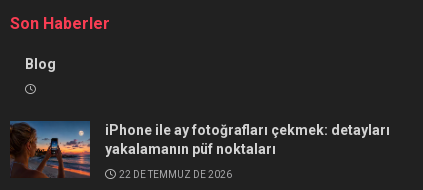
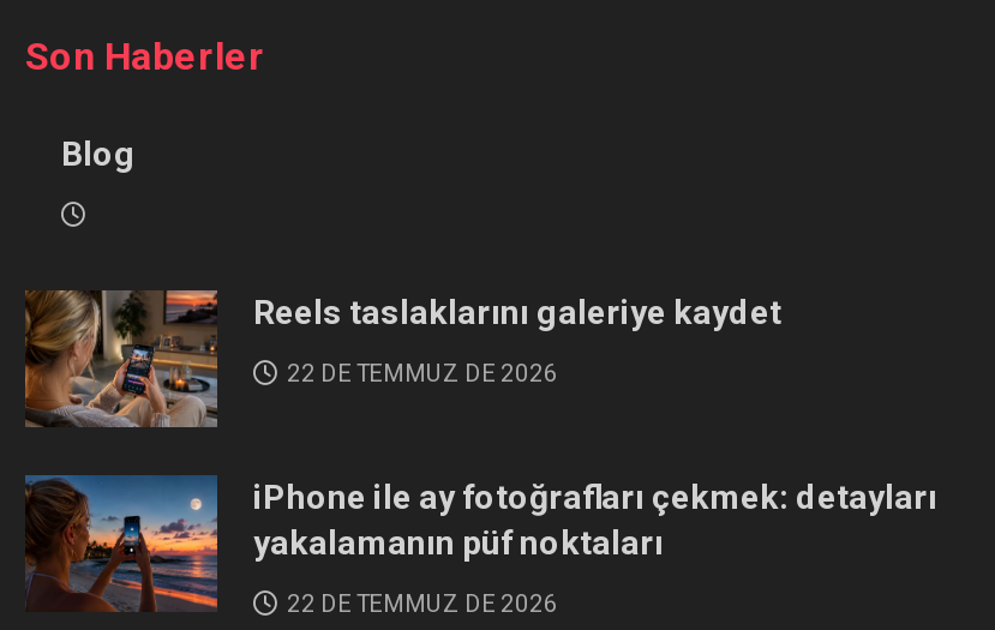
none -> [23,288,781,430] [image] | Reels taslaklarını galeriye kaydet | 22 DE TEMMUZ DE 2026

